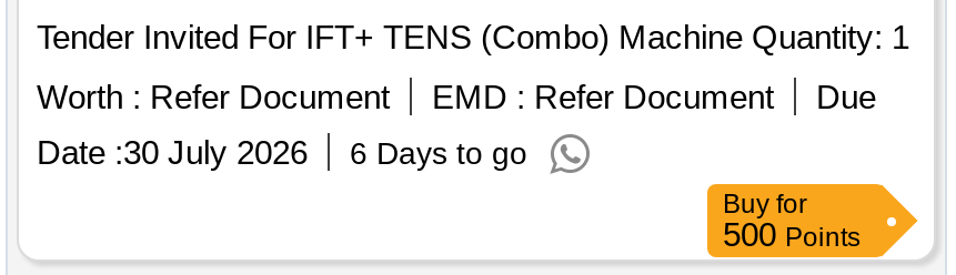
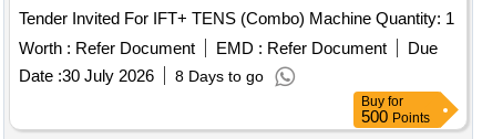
[37,134,527,171] Date : 30 July 2026 6 Days to go -> [19,66,264,85] Date : 30 July 2026 8 Days to go

